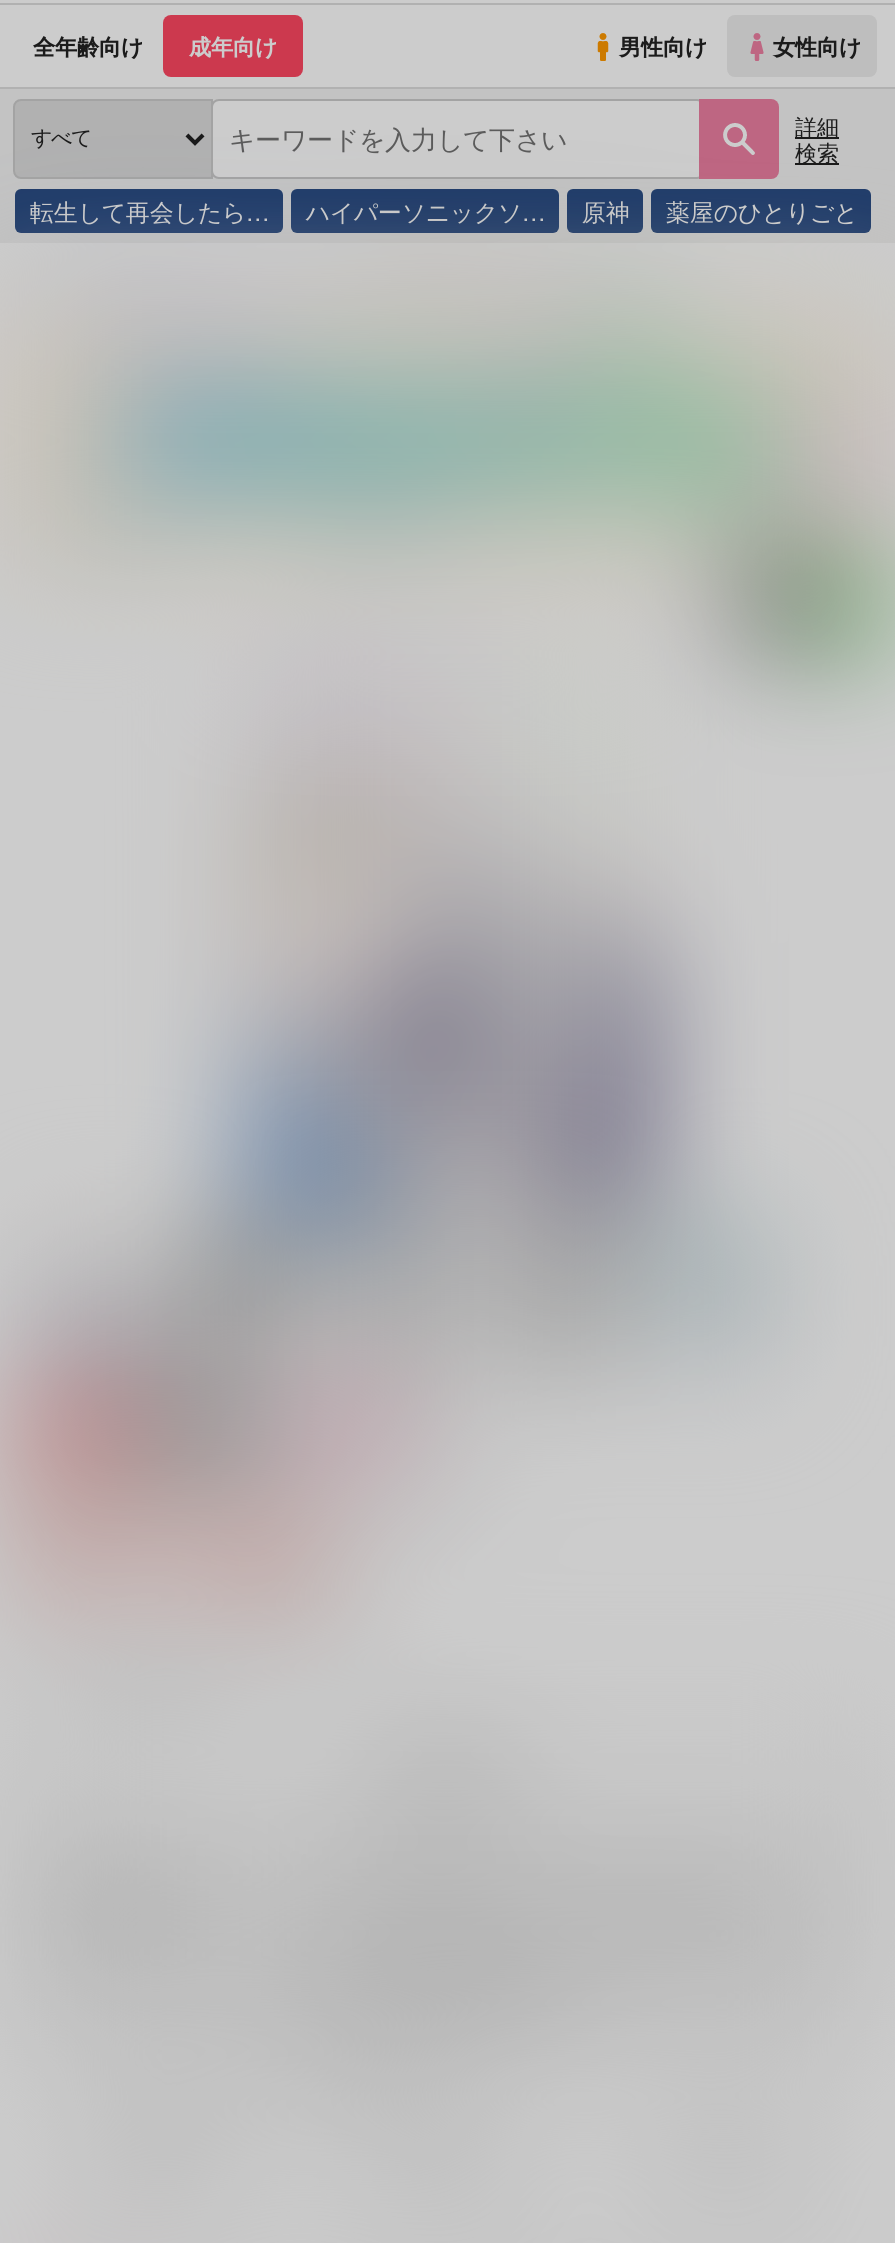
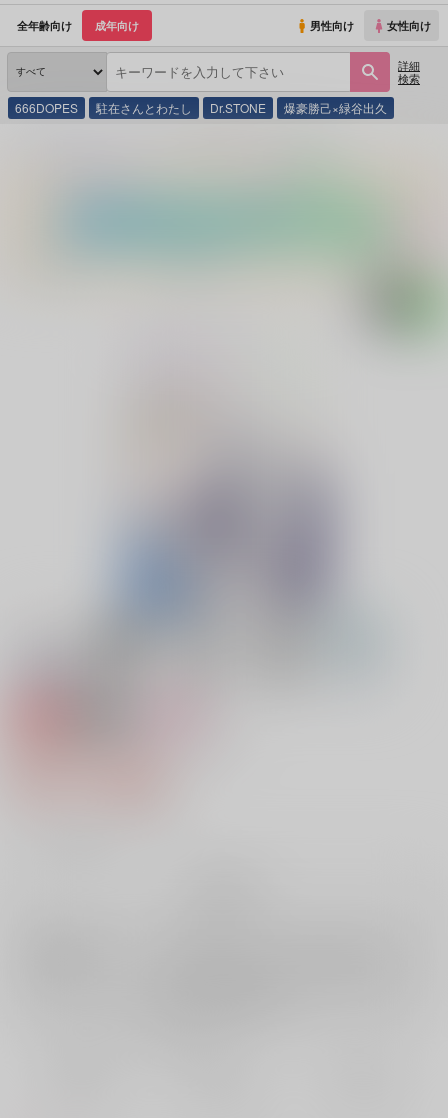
[30,193,858,227] 転生して再会したら… | ハイパーソニックソ… | 原神 | 薬屋のひとりごと -> [15,99,387,116] 666DOPES | 駐在さんとわたし | Dr.STONE | 爆豪勝己×緑谷出久

